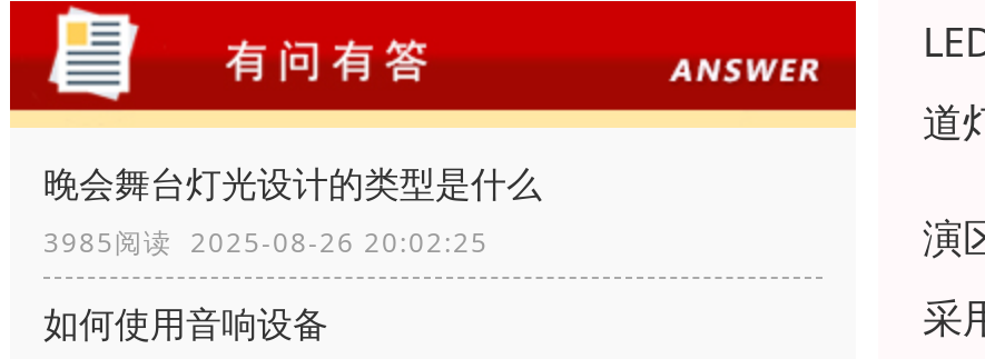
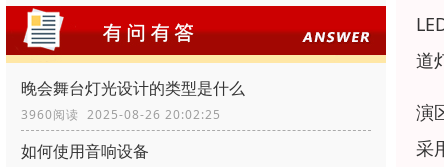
[43,224,489,262] 3985阅读 2025-08-26 20:02:25 -> [21,106,221,123] 3960阅读 2025-08-26 20:02:25

